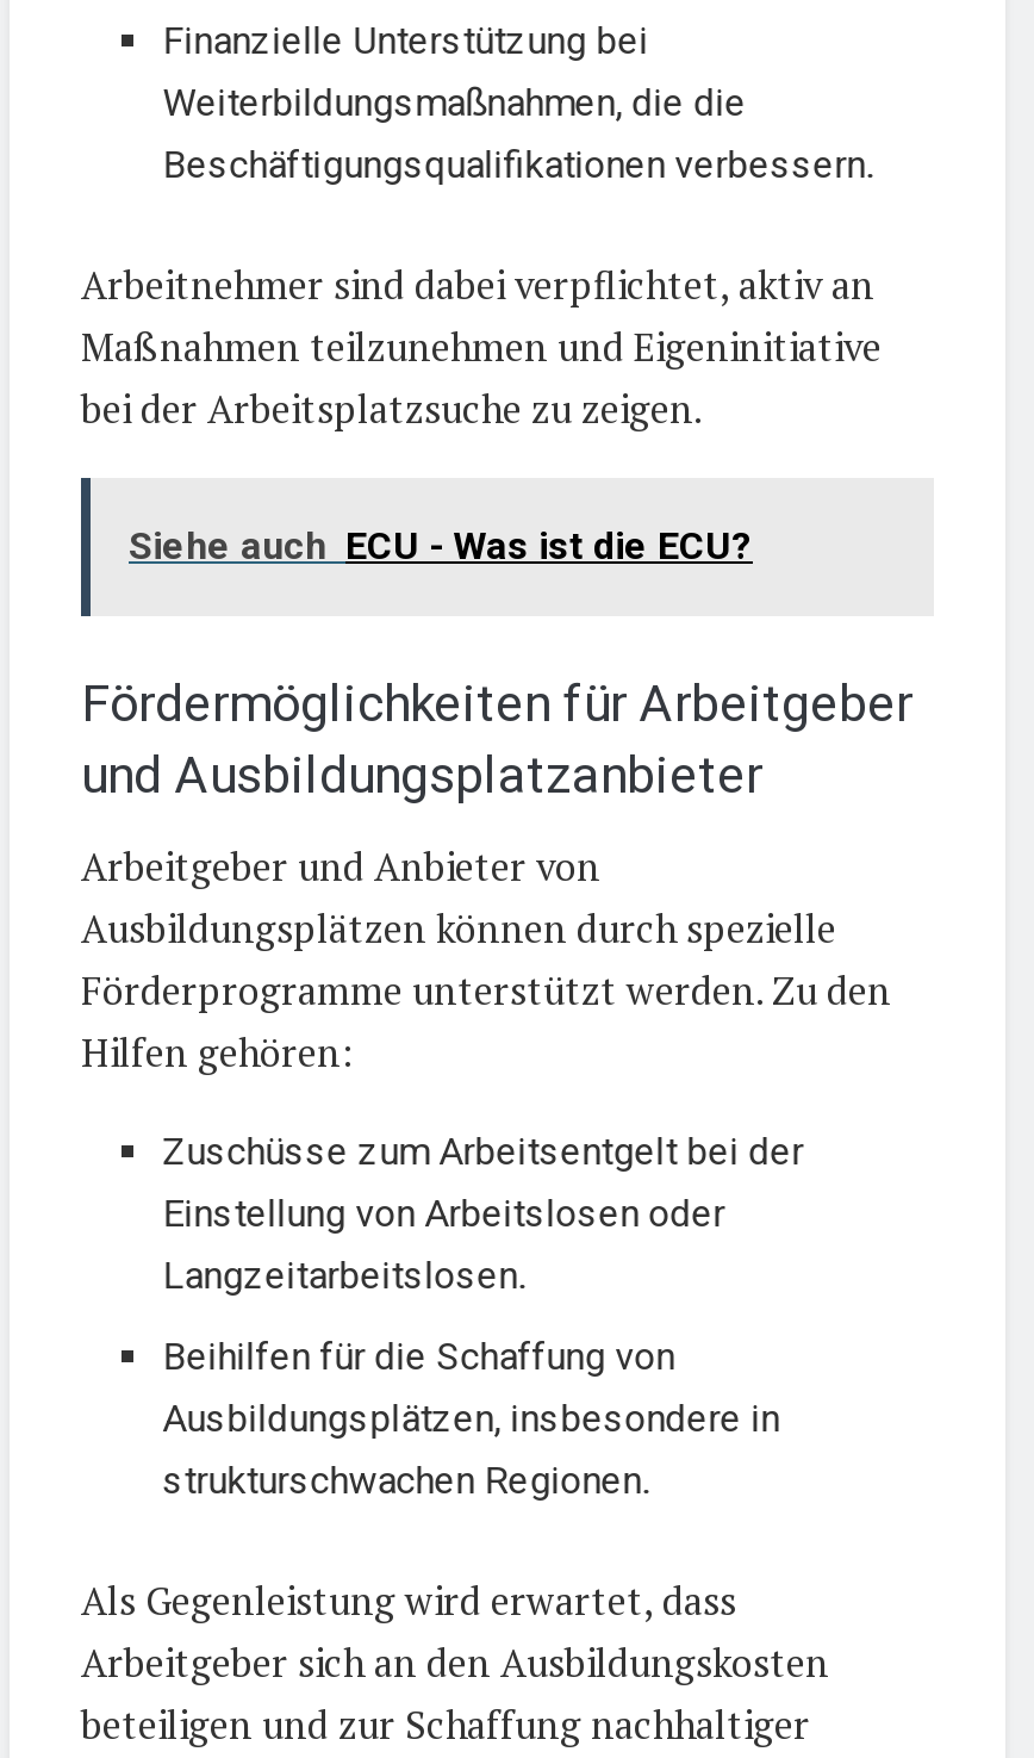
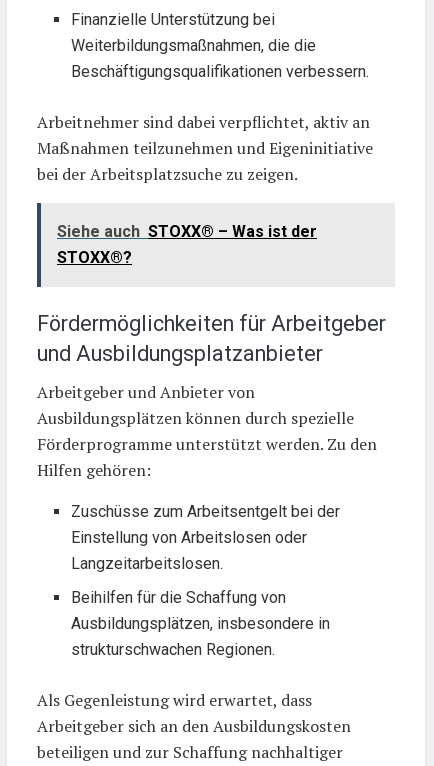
[129,523,753,568] Siehe auch ECU - Was ist die ECU? -> [57,222,317,267] Siehe auch STOXX® – Was ist der | STOXX®?

